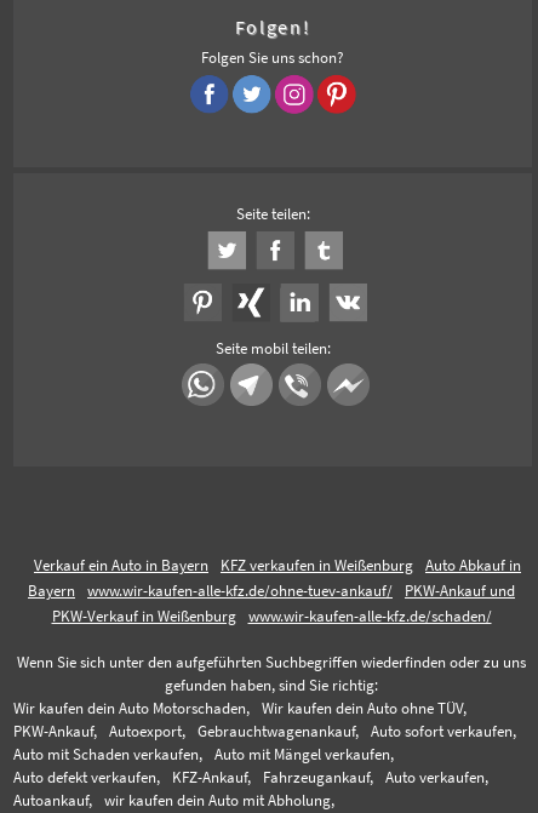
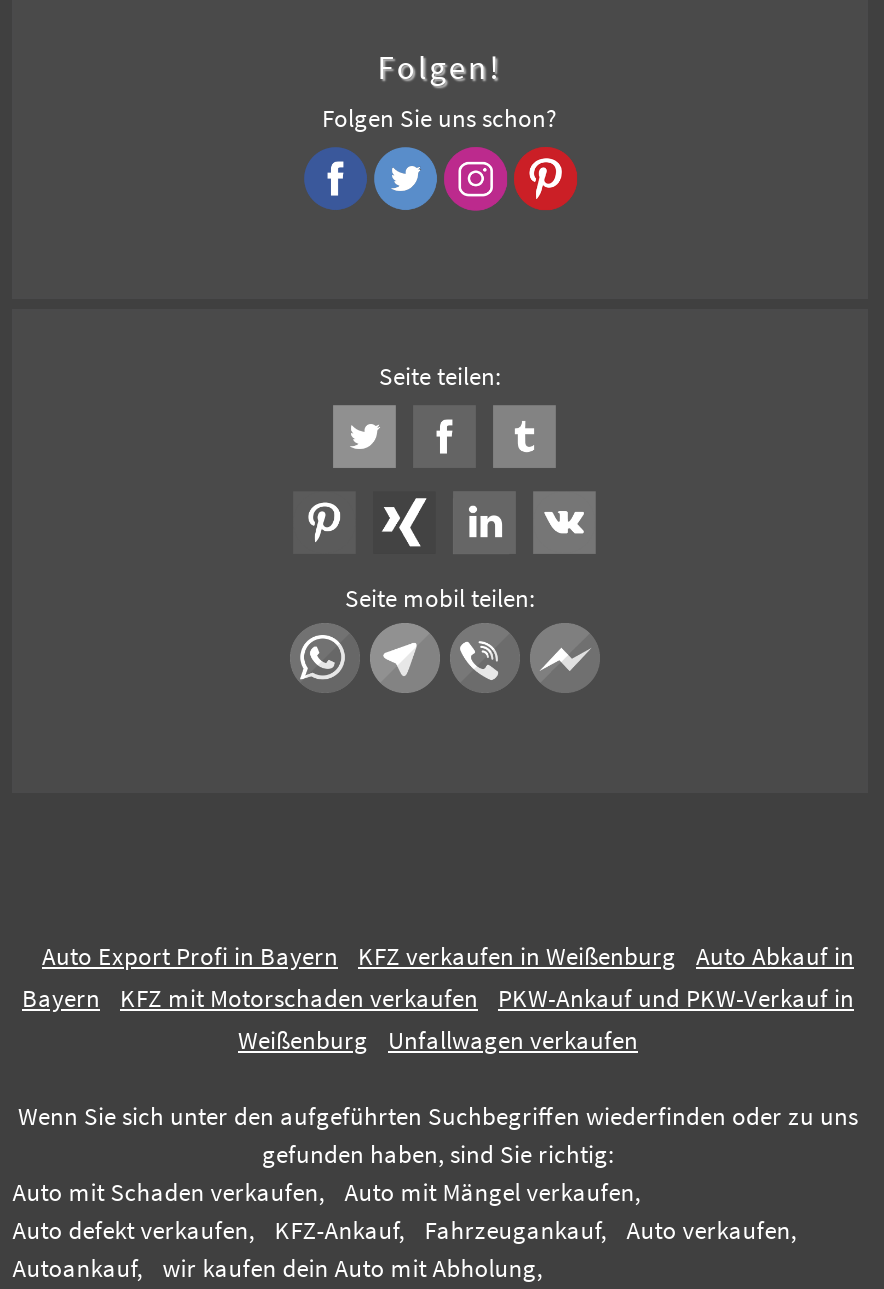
[34,556,208,574] Verkauf ein Auto in Bayern -> [42,941,338,971] Auto Export Profi in Bayern
[51,582,515,625] www.wir-kaufen-alle-kfz.de/ohne-tuev-ankauf/ | PKW-Ankauf und | PKW-Verkauf in Weißenburg | www.wir-kaufen-alle-kfz.de/schaden/ -> [120,983,854,1055] KFZ mit Motorschaden verkaufen | PKW-Ankauf und PKW-Verkauf in | Weißenburg | Unfallwagen verkaufen
[14,699,516,740] Wir kaufen dein Auto Motorschaden, | Wir kaufen dein Auto ohne TÜV, | PKW-Ankauf, | Autoexport, | Gebrauchtwagenankauf, | Auto sofort verkaufen, -> none

